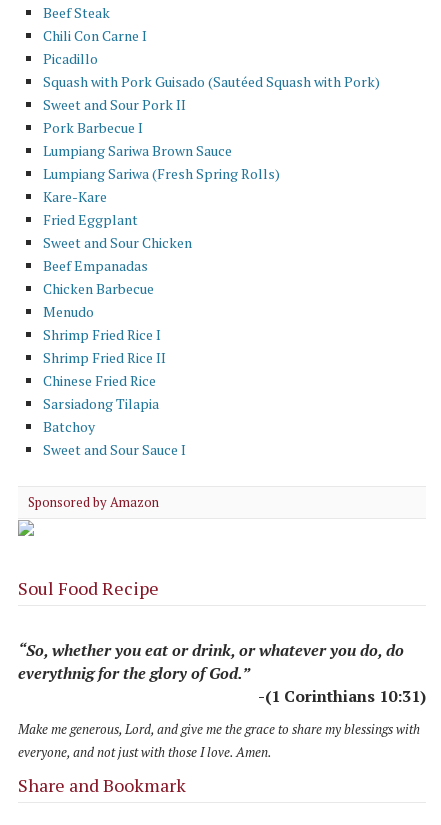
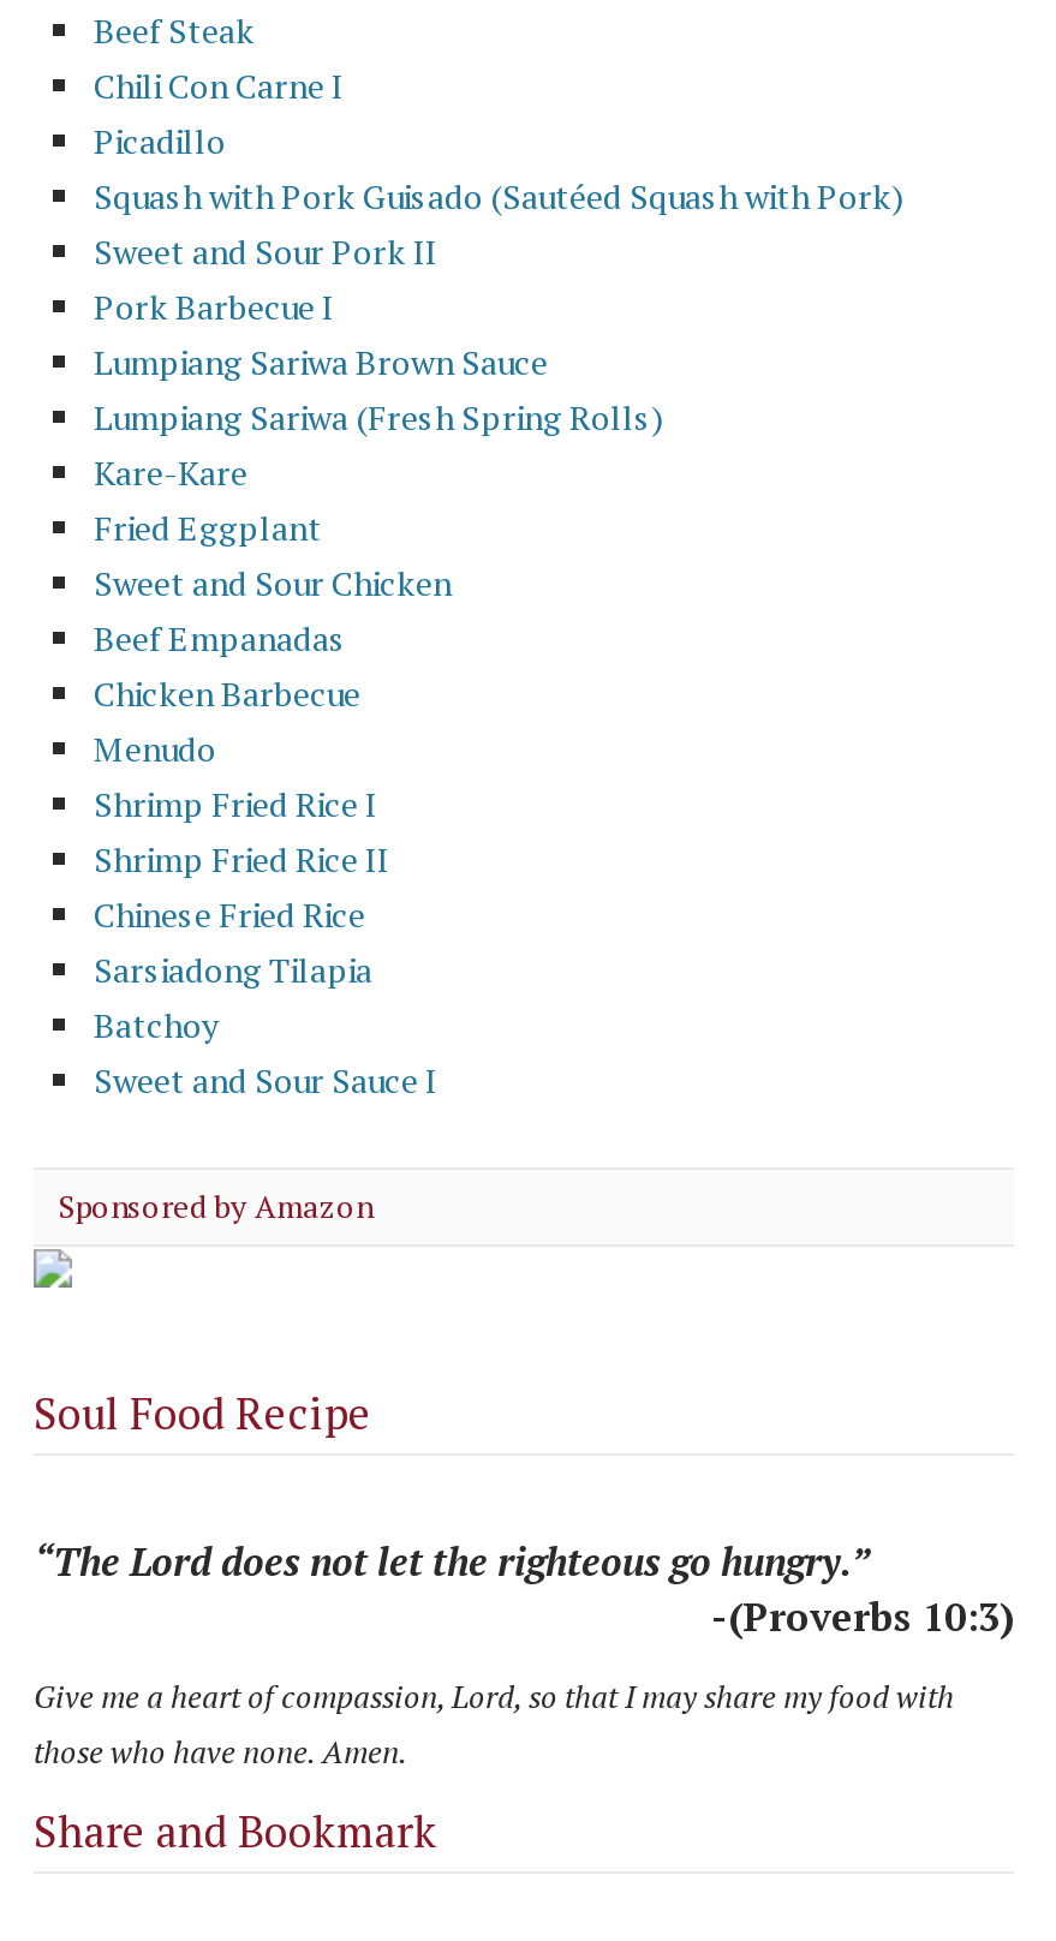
[18,638,426,706] “So, whether you eat or drink, or whatever you do, do | everythnig for the glory of God.” | -(1 Corinthians 10:31) -> [34,1534,1014,1642] “The Lord does not let the righteous go hungry.” | -(Proverbs 10:3)
[18,719,420,760] Make me generous, Lord, and give me the grace to share my blessings with | everyone, and not just with those I love. Amen. -> [34,1673,954,1772] Give me a heart of compassion, Lord, so that I may share my food with | those who have none. Amen.

